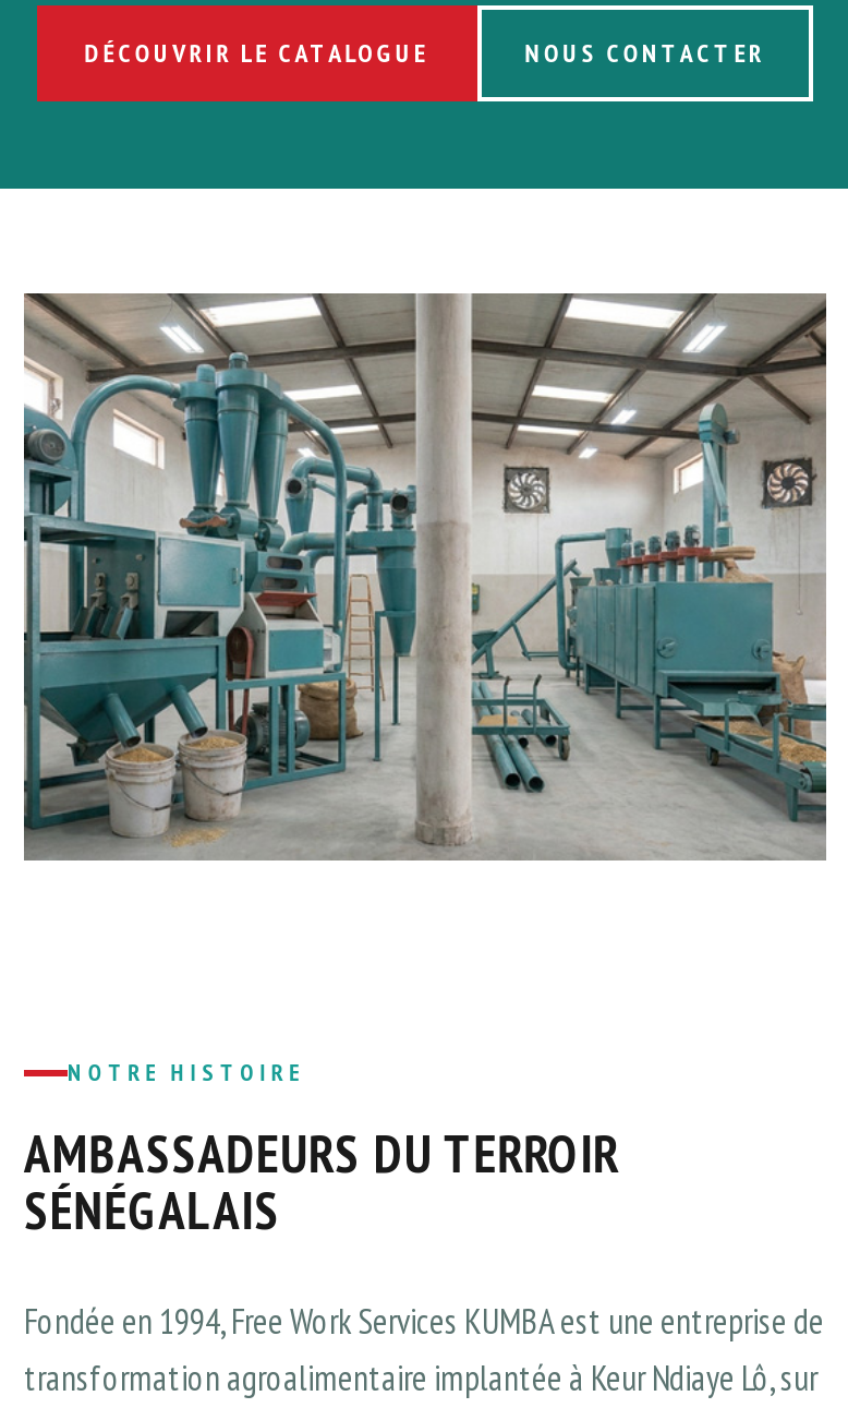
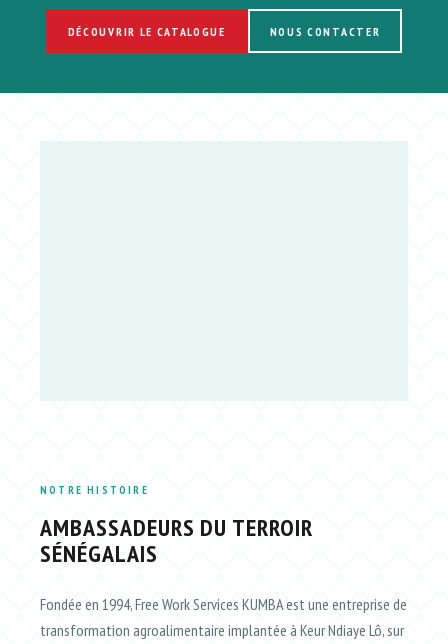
[22,292,828,862] [image] -> none

